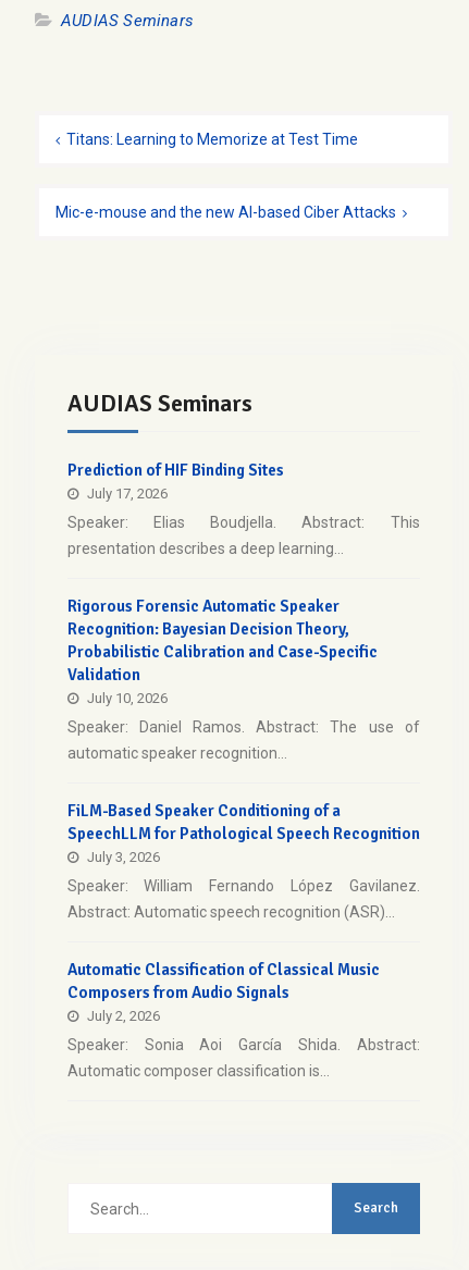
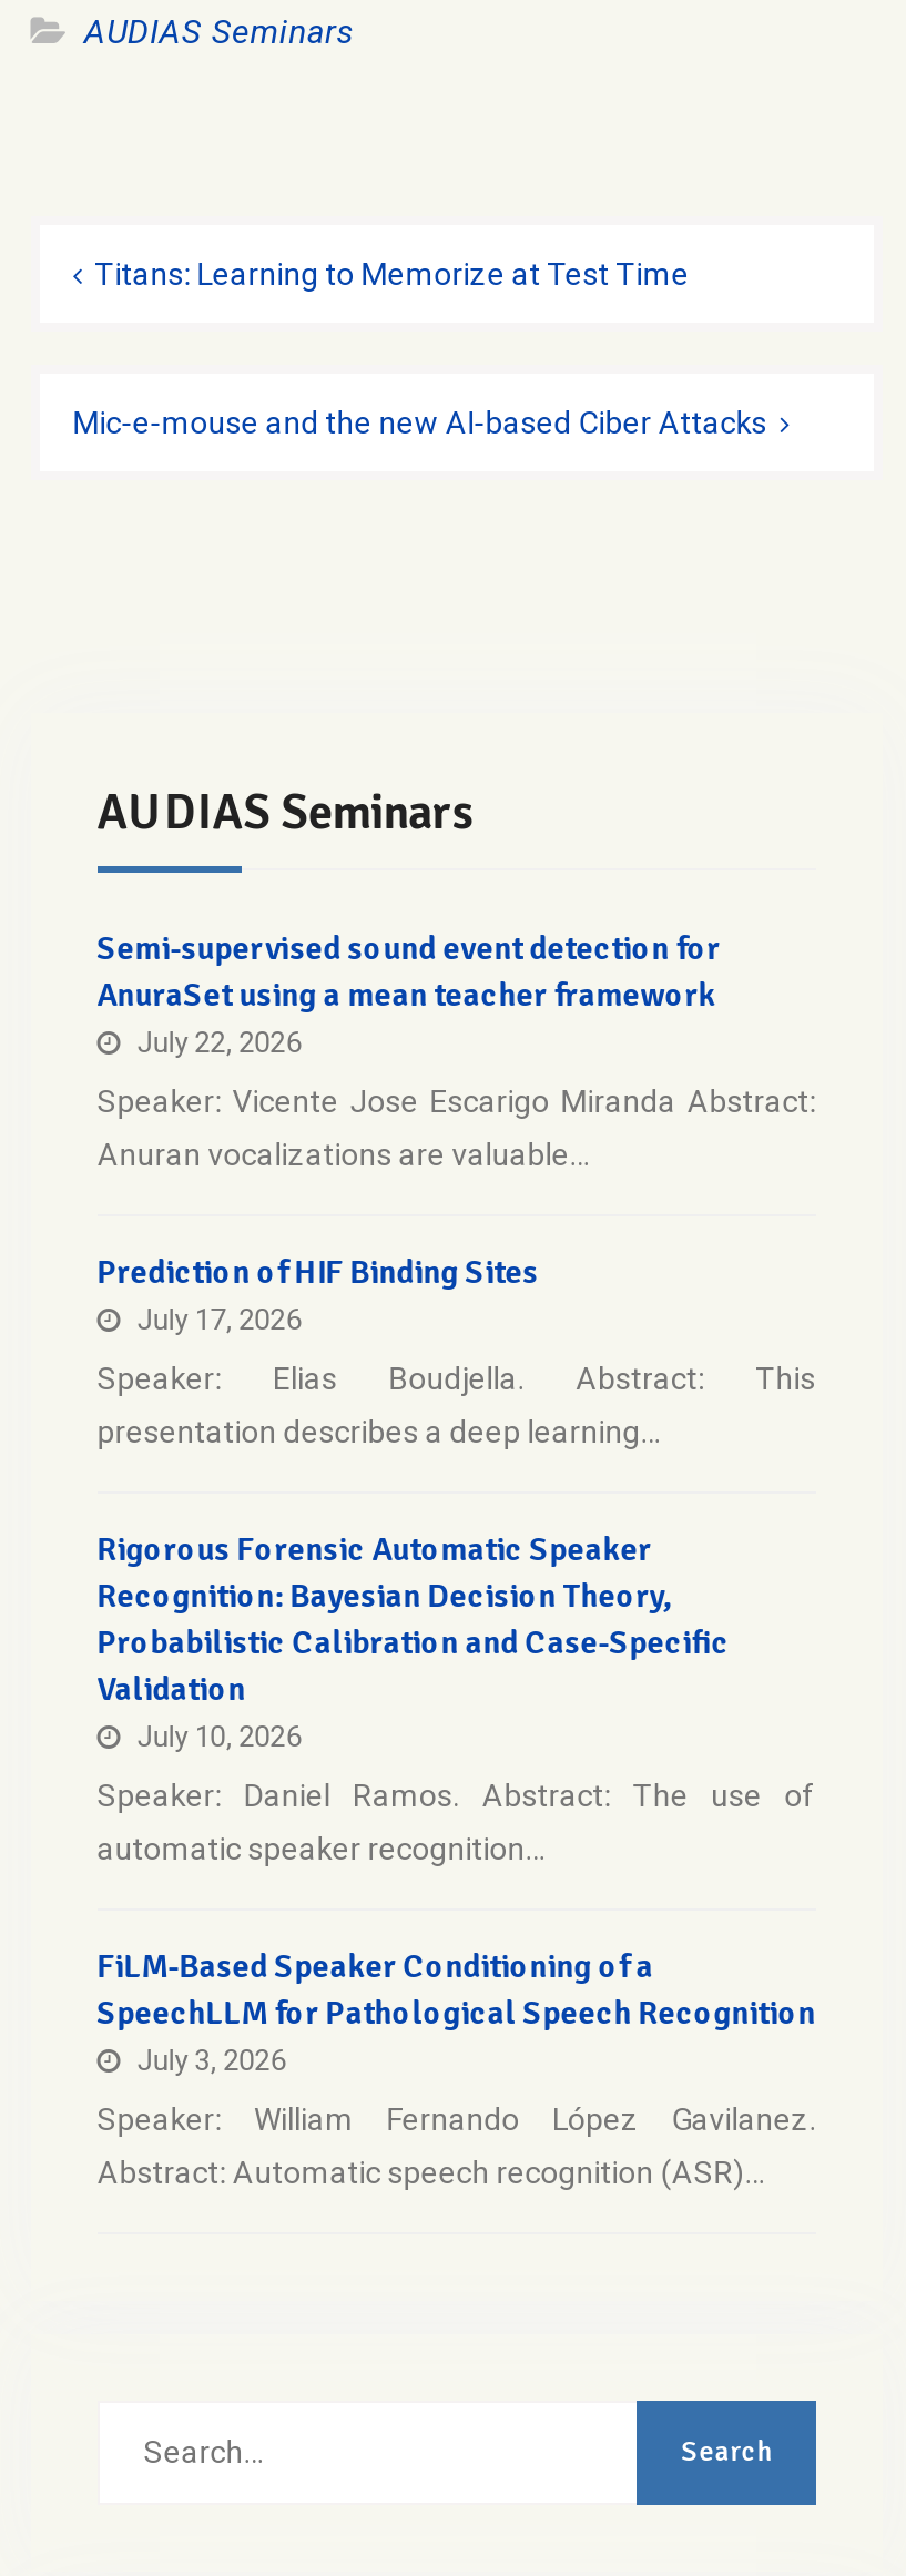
none -> [97,927,816,1171] Semi-supervised sound event detection for | AnuraSet using a mean teacher framework | July 22, 2026 | Speaker: Vicente Jose Escarigo Miranda Abstract: | Anuran vocalizations are valuable…
moved [67,461,420,921] -> [97,1251,816,2189]: Prediction of HIF Binding Sites | July 17, 2026 | Speaker: Elias Boudjella. Abstract: This | ... | Speaker: William Fernando López Gavilanez. | Abstract: Automatic speech recognition (ASR)…
[67,960,420,1080] Automatic Classification of Classical Music | Composers from Audio Signals | July 2, 2026 | Speaker: Sonia Aoi García Shida. Abstract: | Automatic composer classification is… -> none

